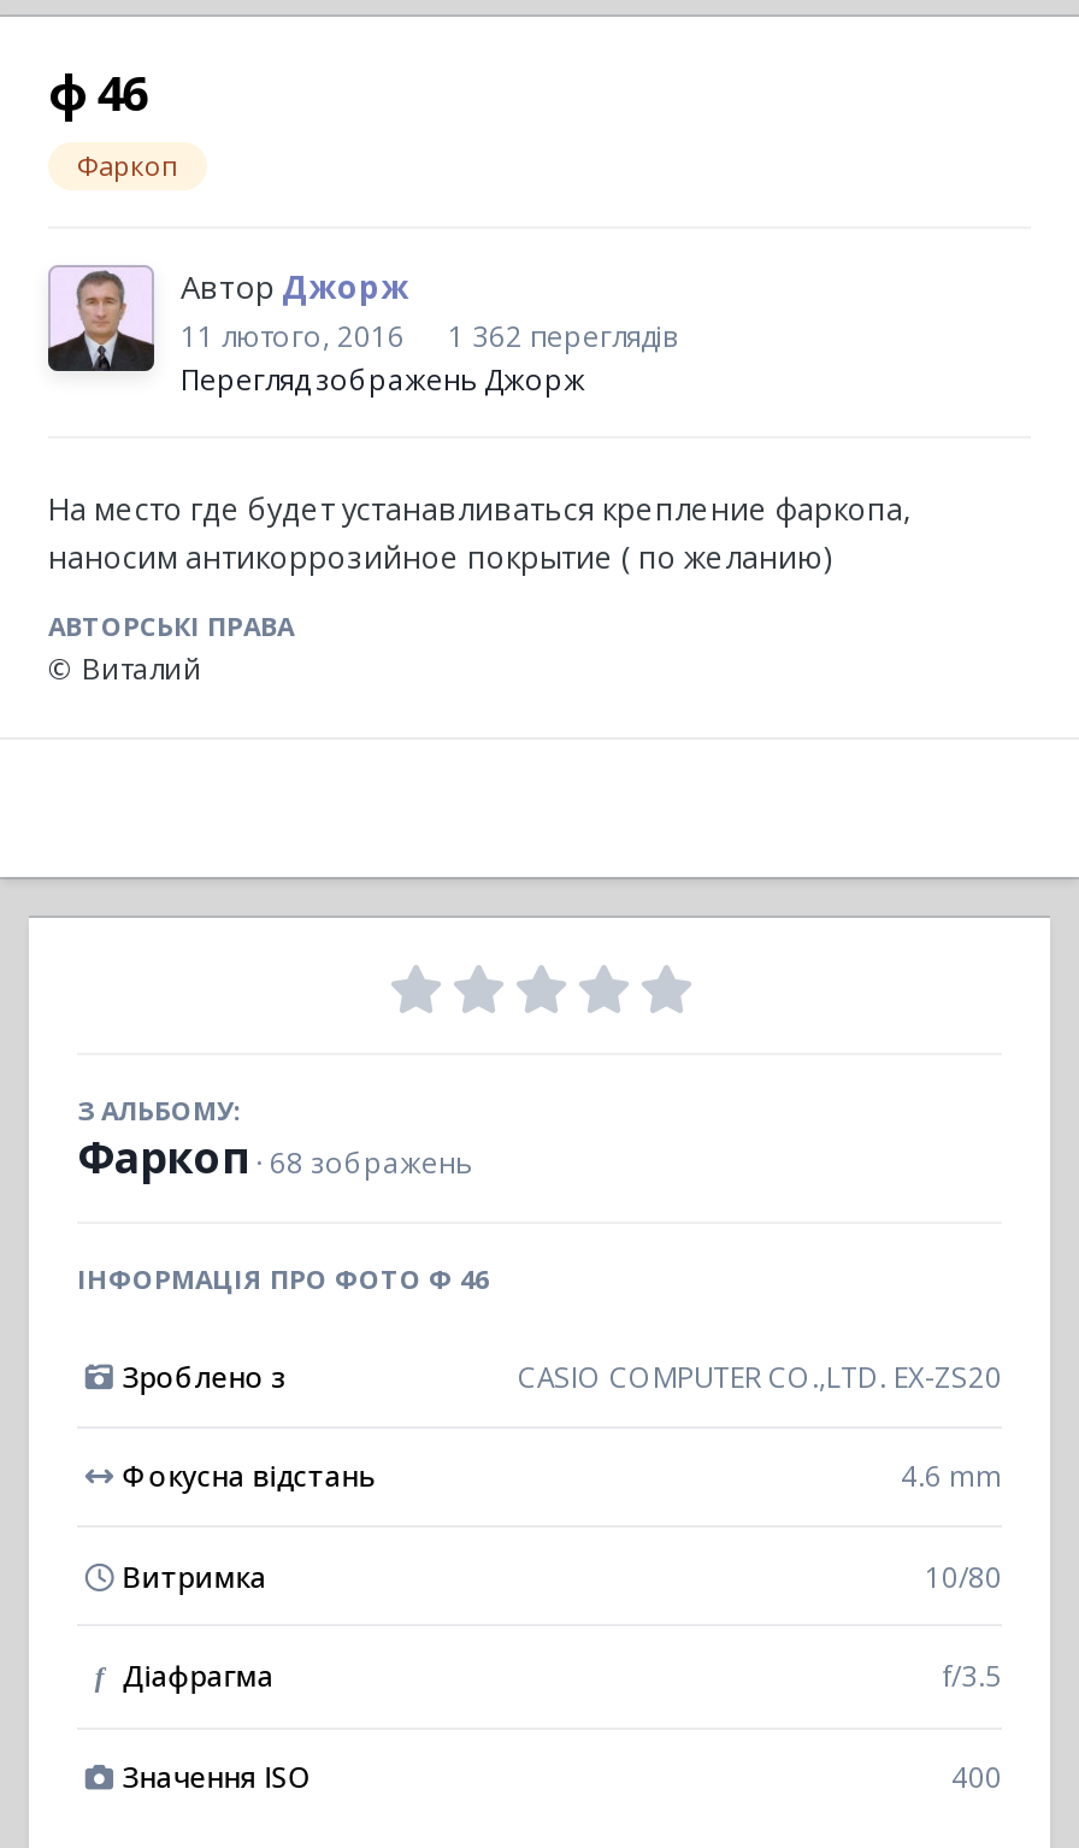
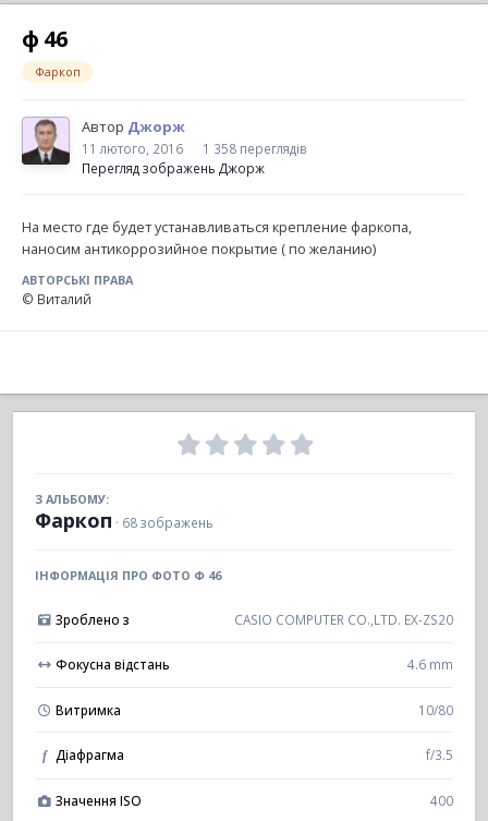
[181,315,679,353] 11 лютого, 2016 1 362 переглядів -> [82,139,307,157] 11 лютого, 2016 1 358 переглядів

